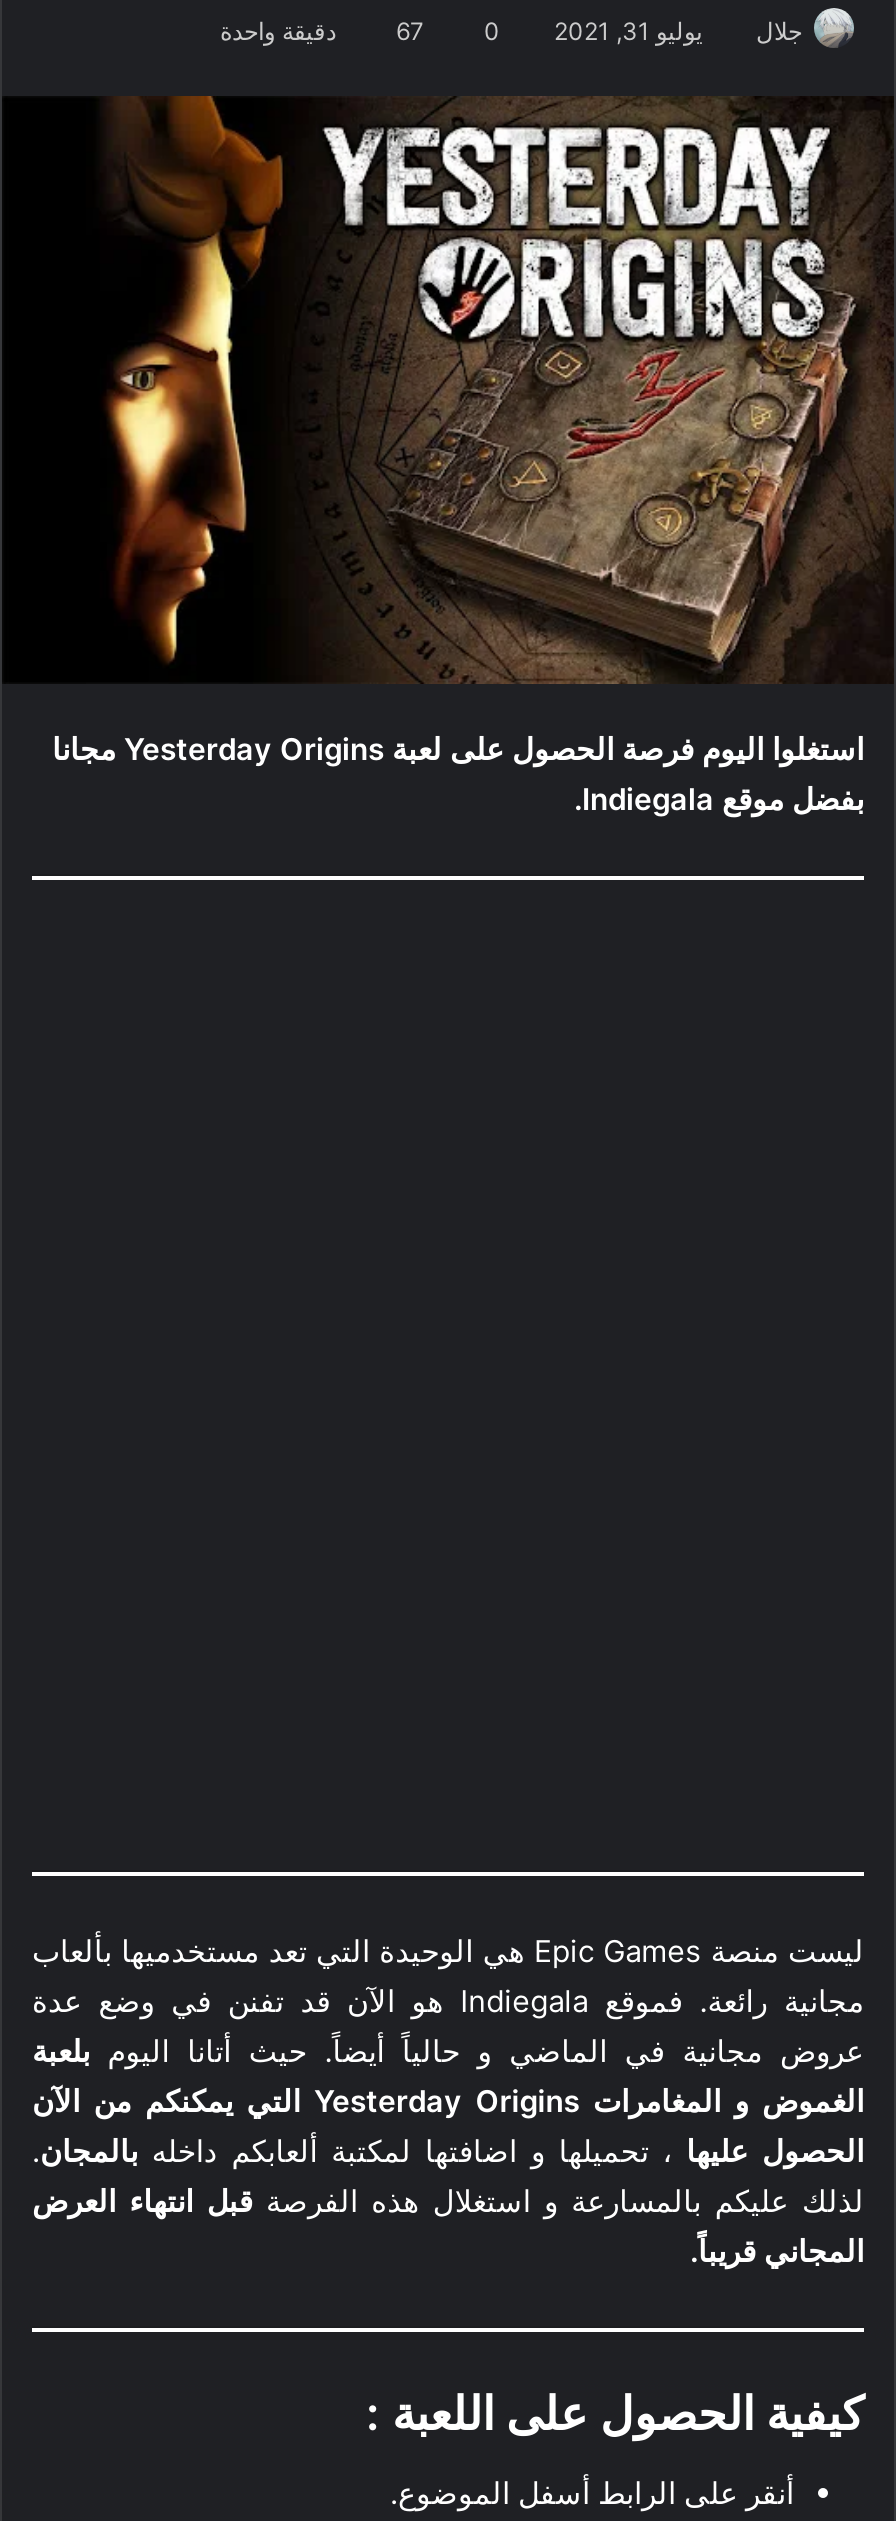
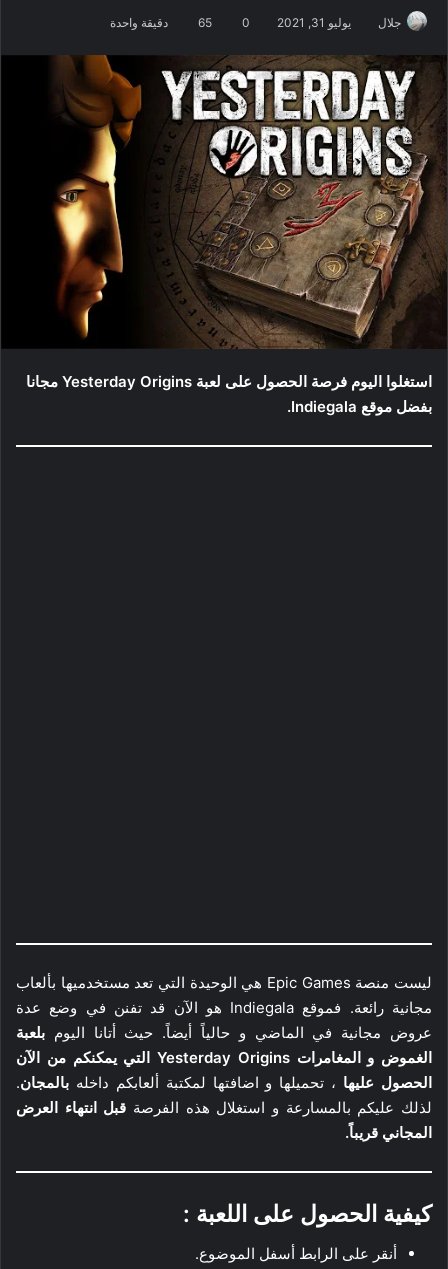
[220,16,500,46] 0 67 دقيقة واحدة -> [110,15,250,30] 0 65 دقيقة واحدة

